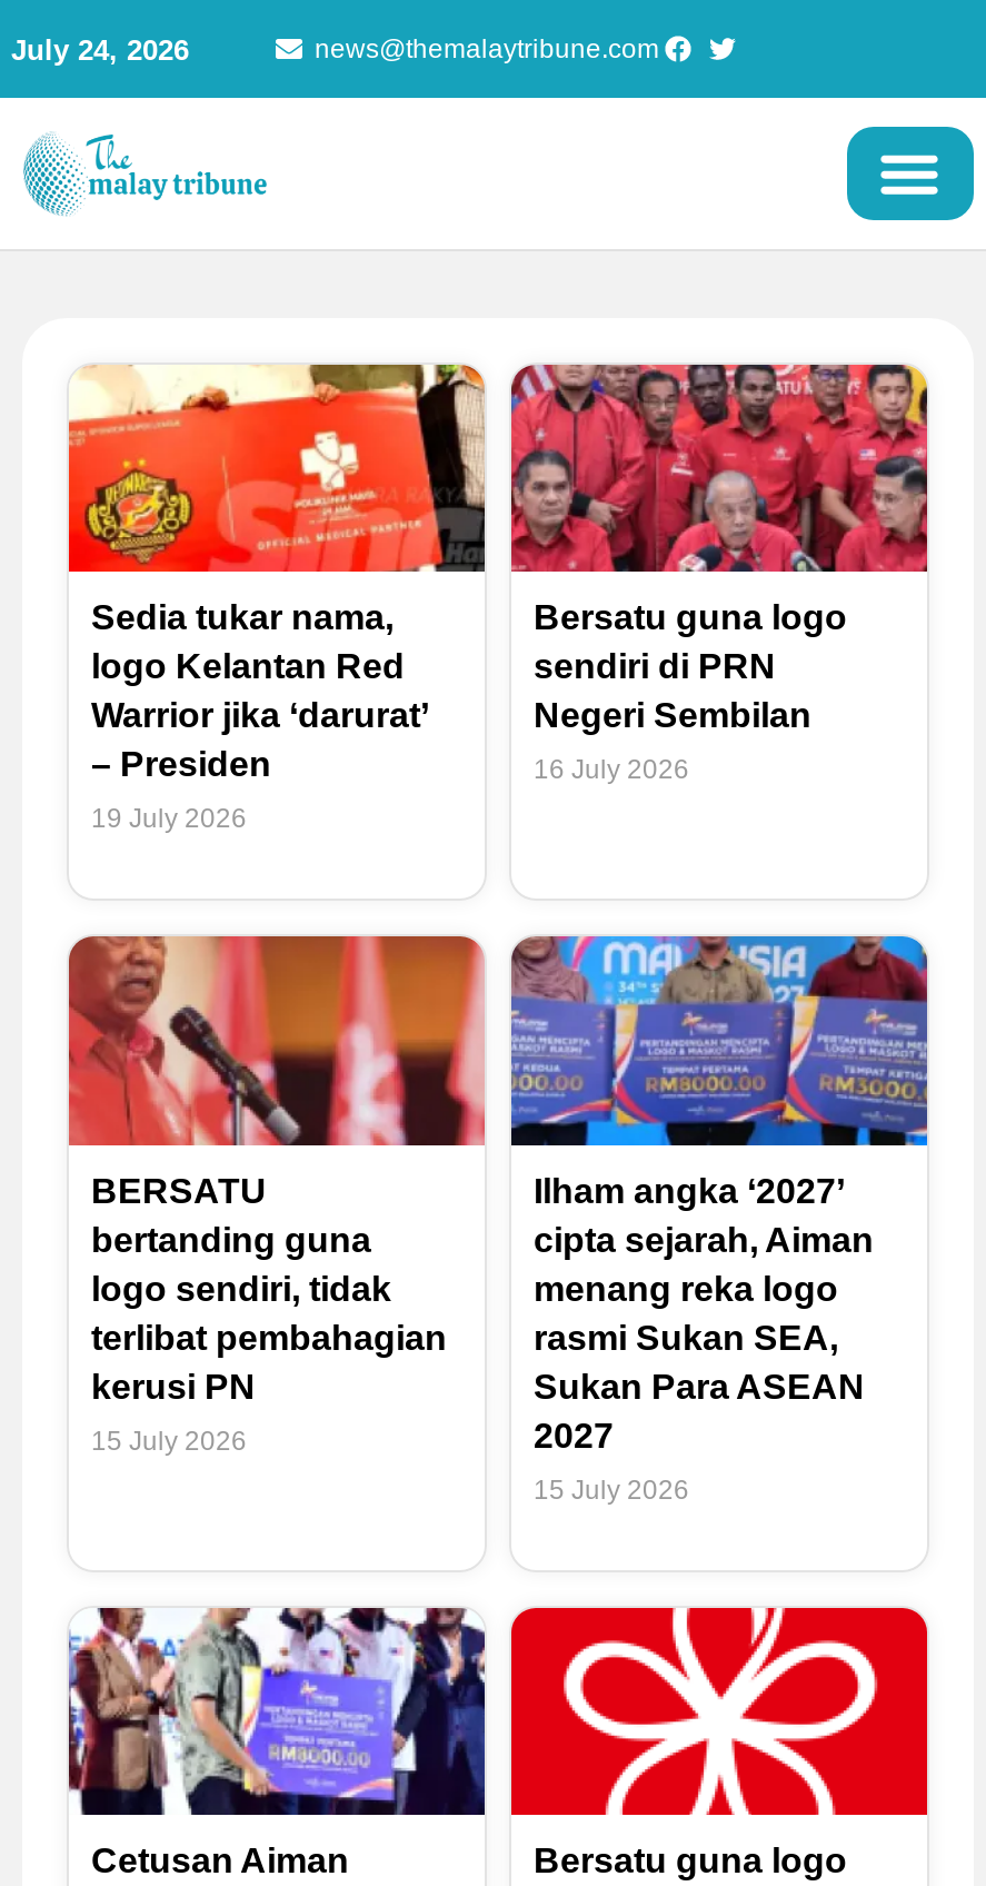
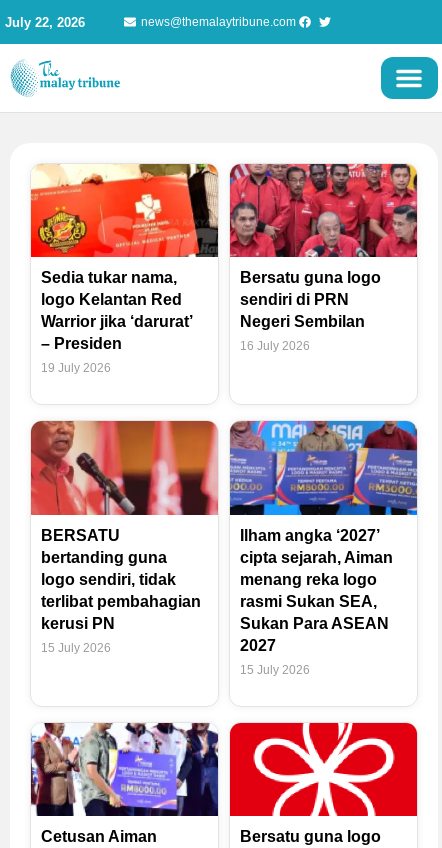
[11,32,189,66] July 24, 2026 -> [5,14,85,29] July 22, 2026

